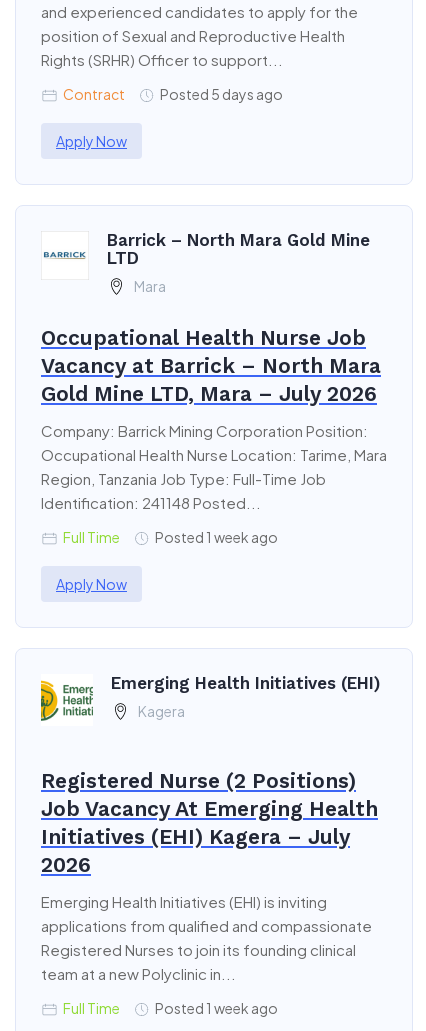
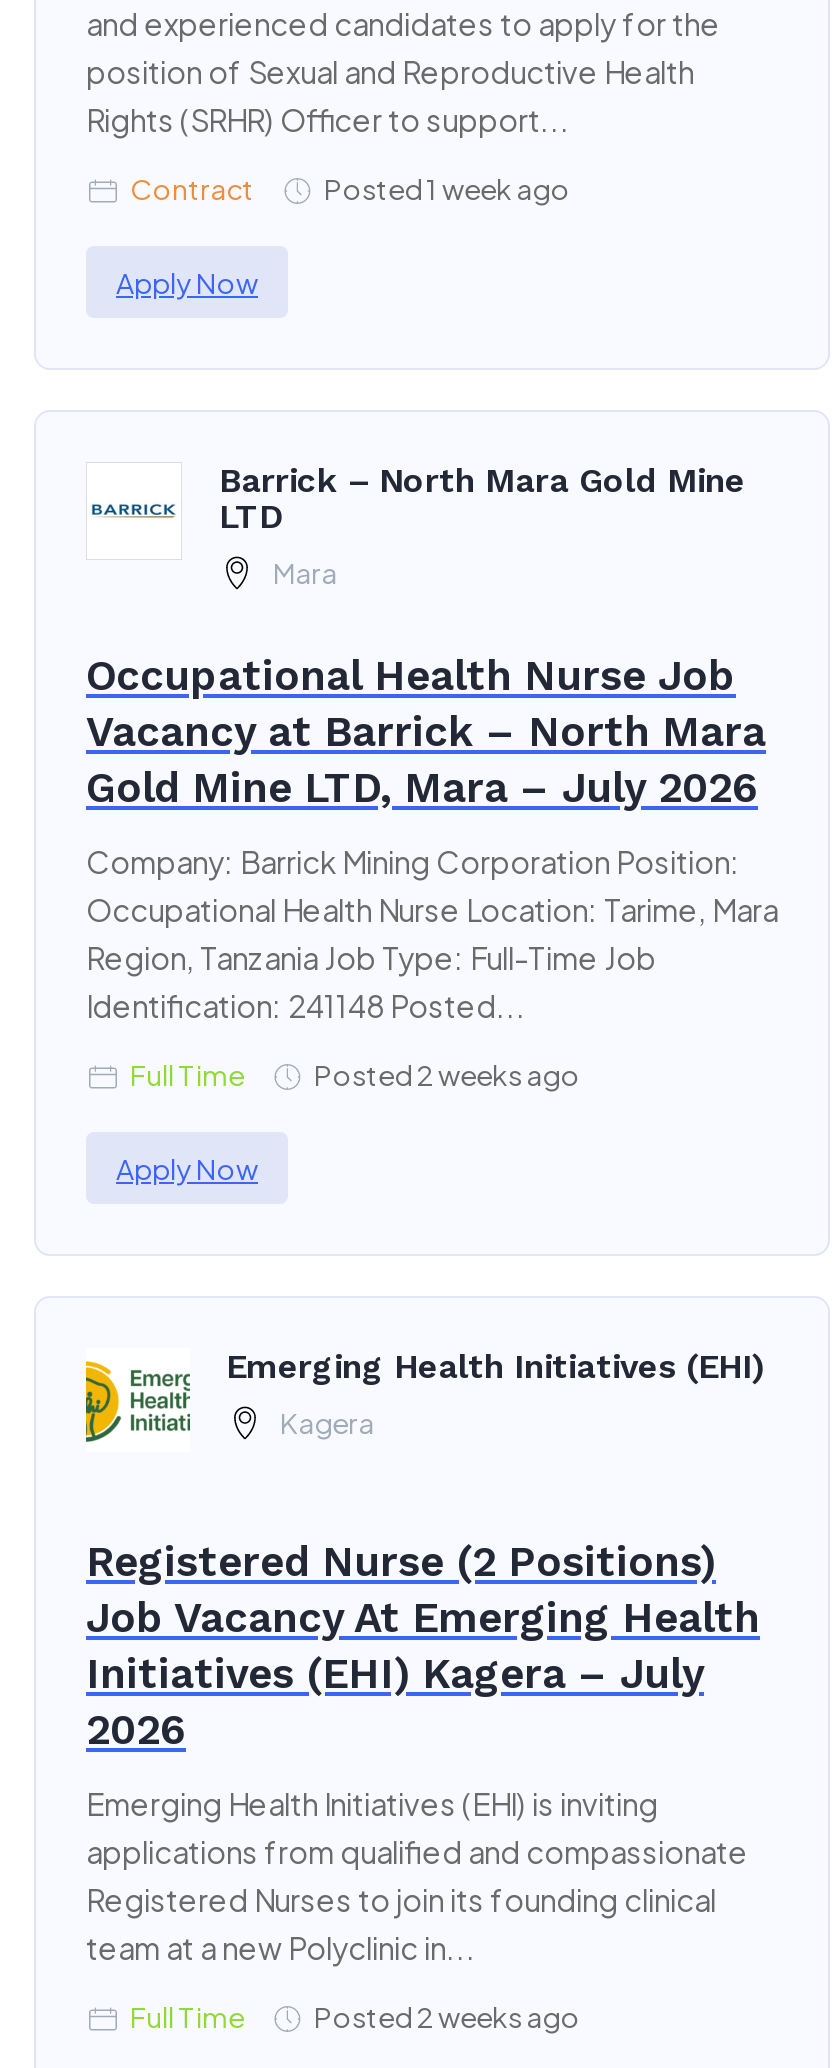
[160,85,283,103] Posted 5 days ago -> [324,171,570,207] Posted 1 week ago
[155,528,278,546] Posted 1 week ago -> [314,1057,580,1093] Posted 2 weeks ago
[155,999,278,1017] Posted 1 week ago -> [314,1999,580,2035] Posted 2 weeks ago

